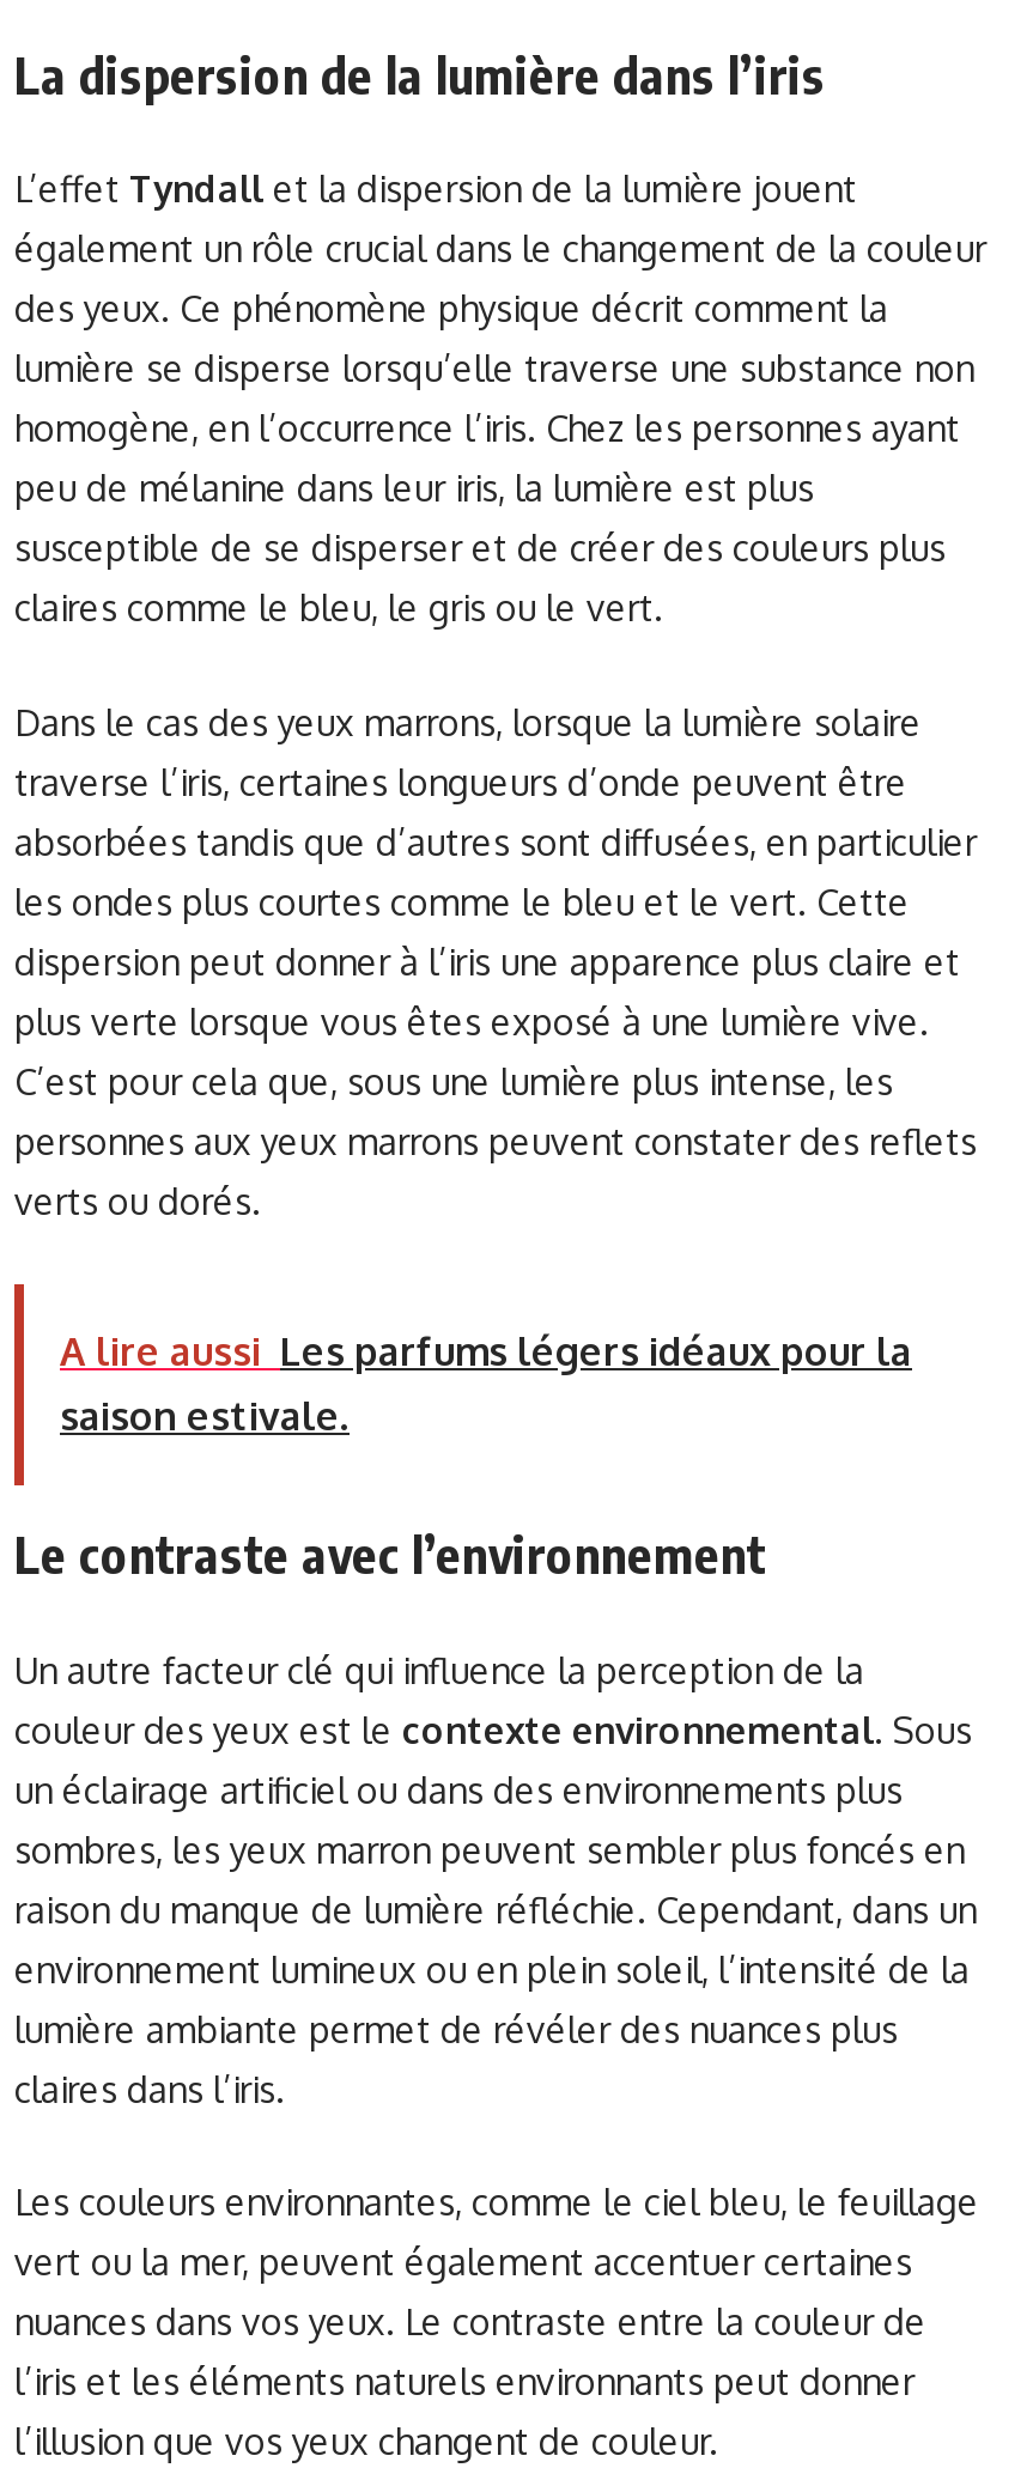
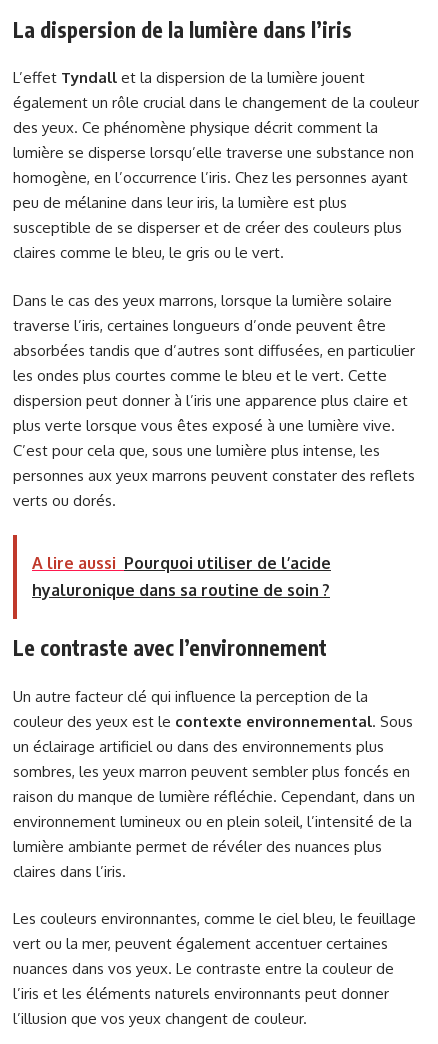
[60,1328,912,1441] A lire aussi Les parfums légers idéaux pour la | saison estivale. -> [32,553,331,600] A lire aussi Pourquoi utiliser de l’acide | hyaluronique dans sa routine de soin ?

